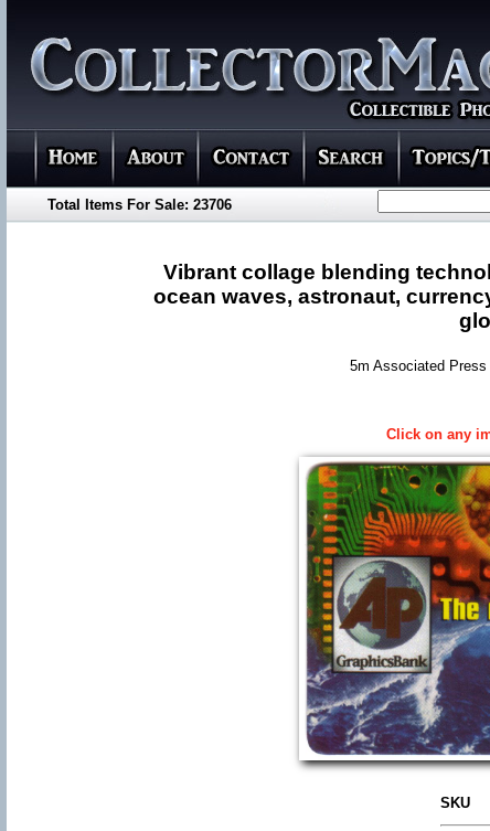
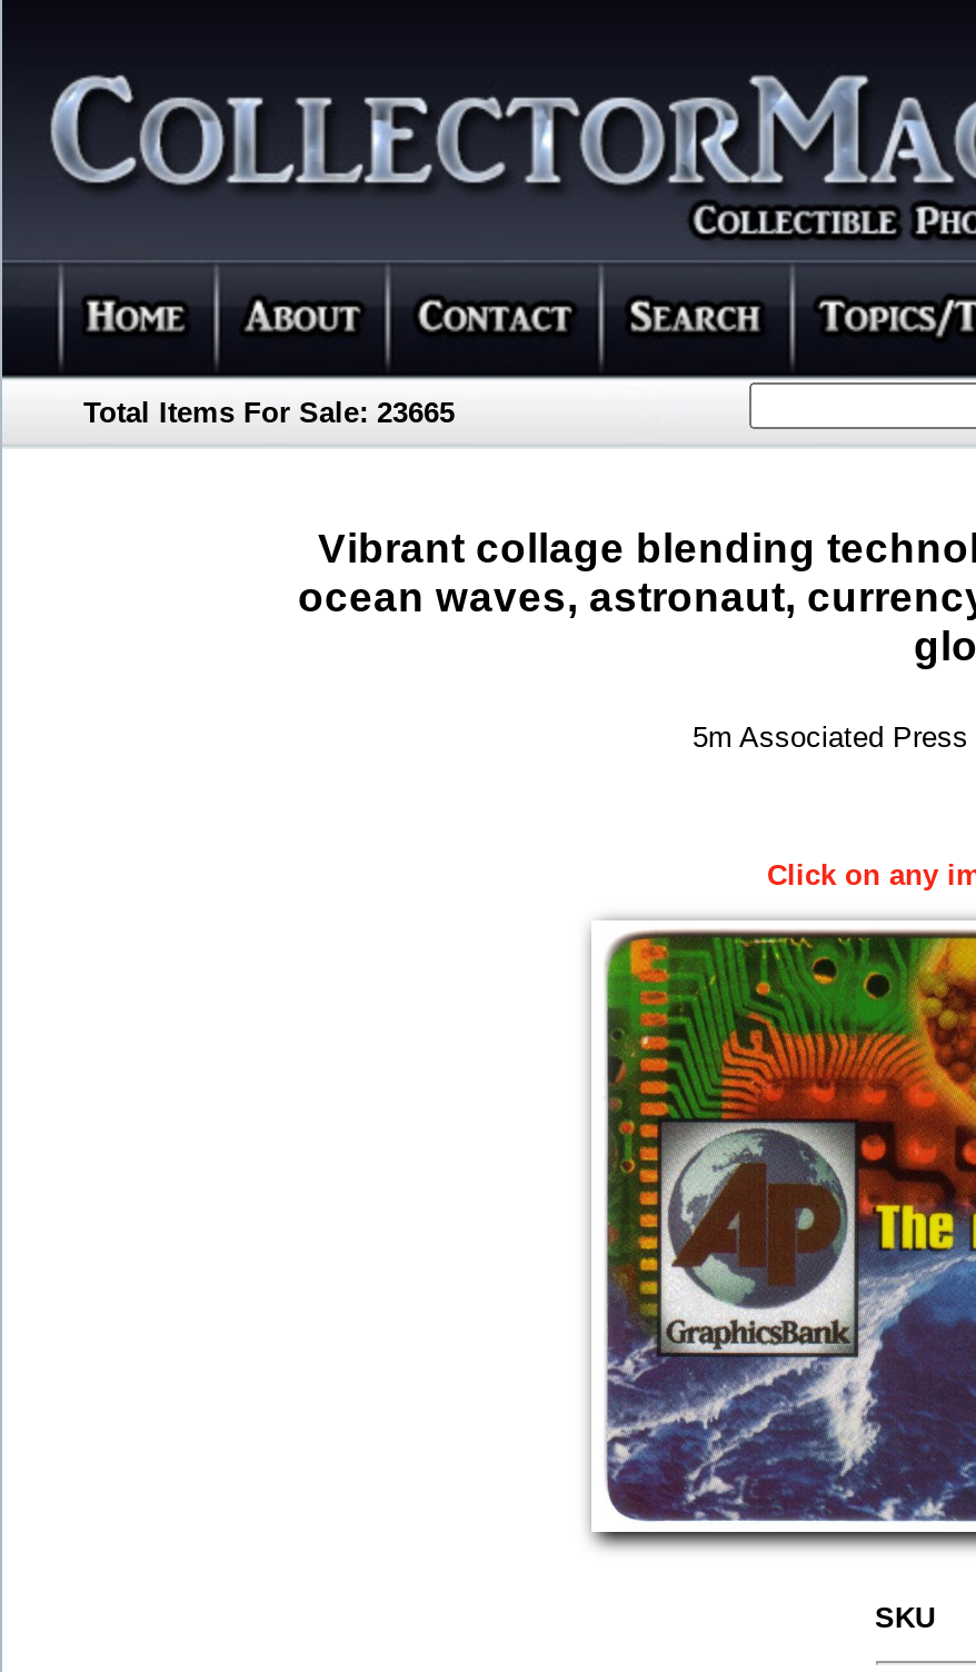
[47,196,231,213] Total Items For Sale: 23706 -> [83,396,455,429] Total Items For Sale: 23665

